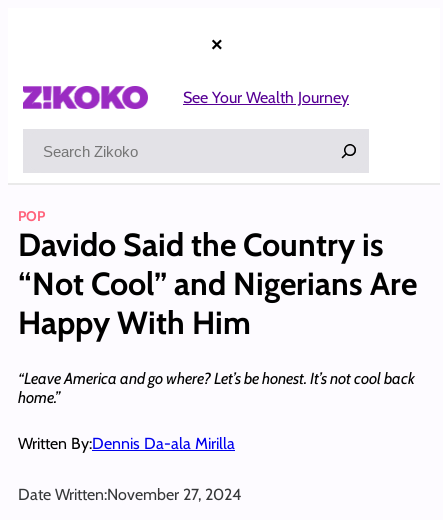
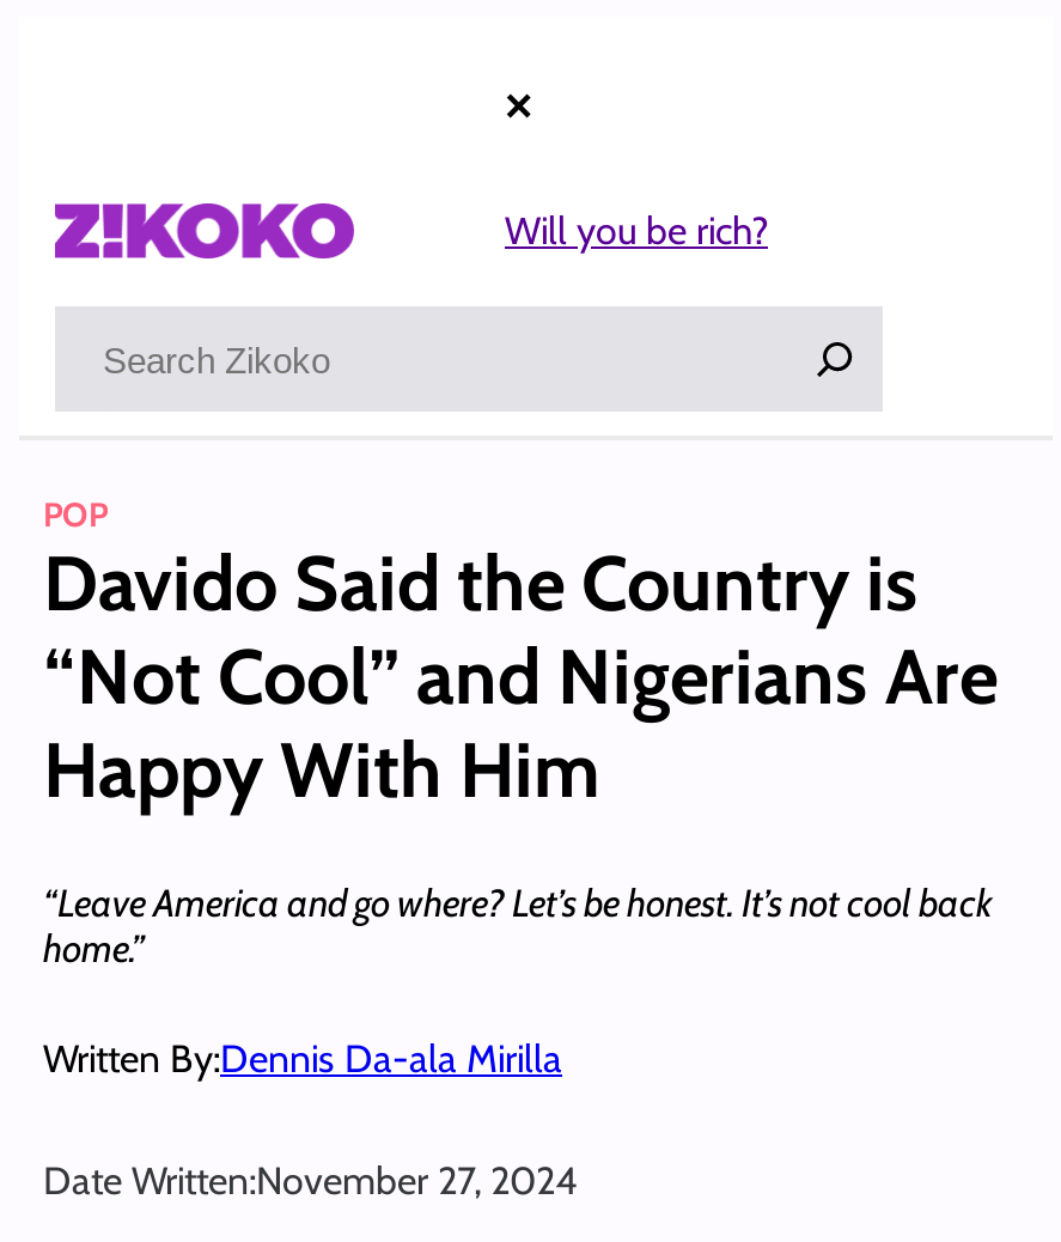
[183,88,349,107] See Your Wealth Journey -> [505,208,768,254] Will you be rich?

